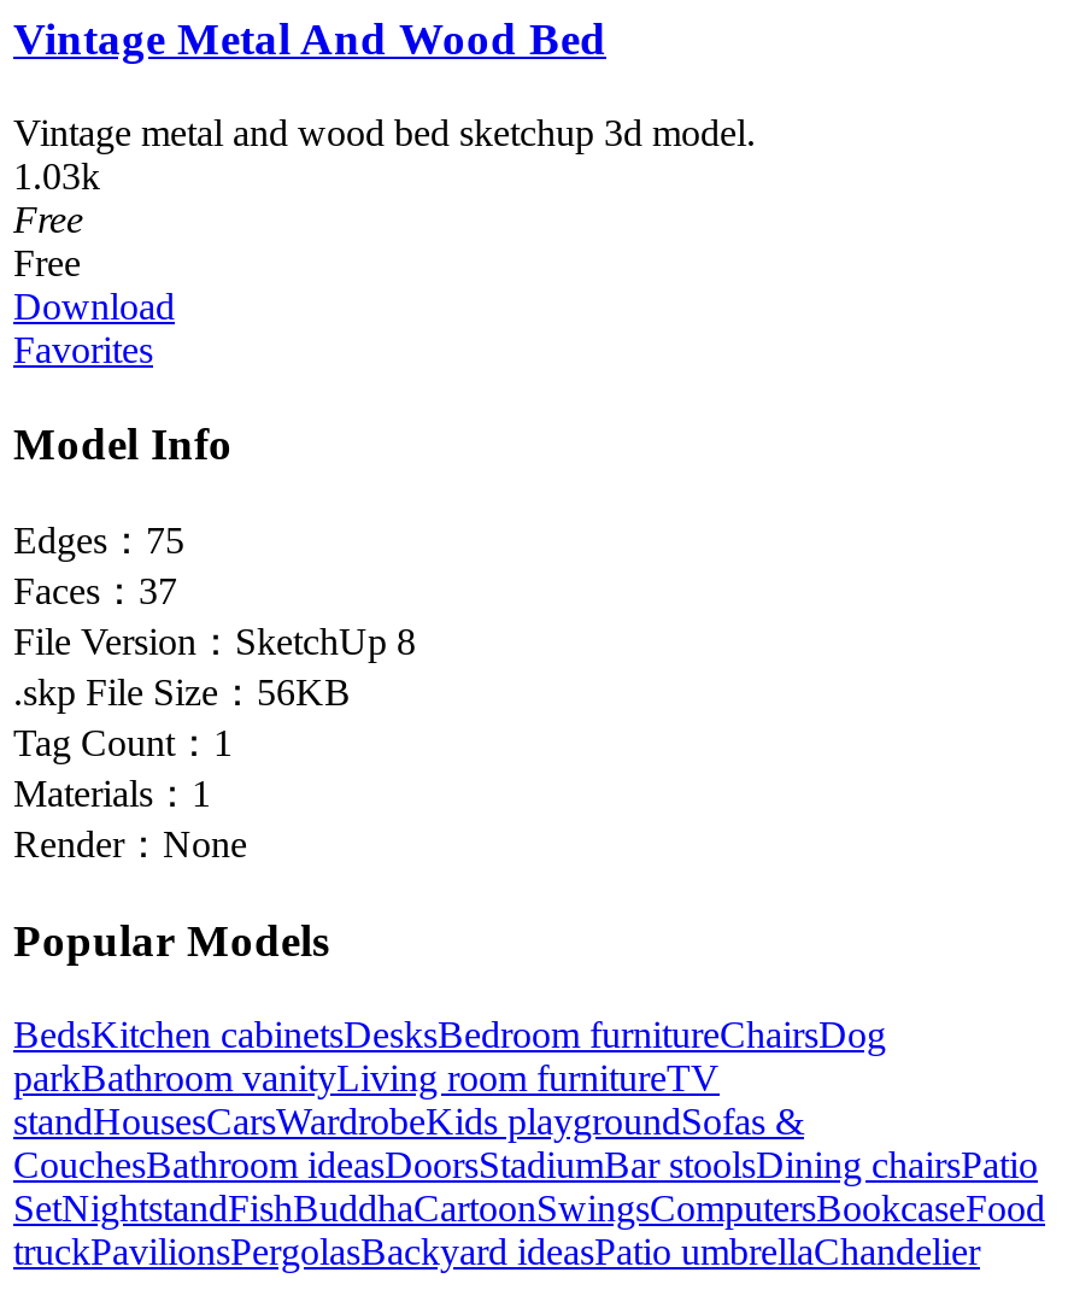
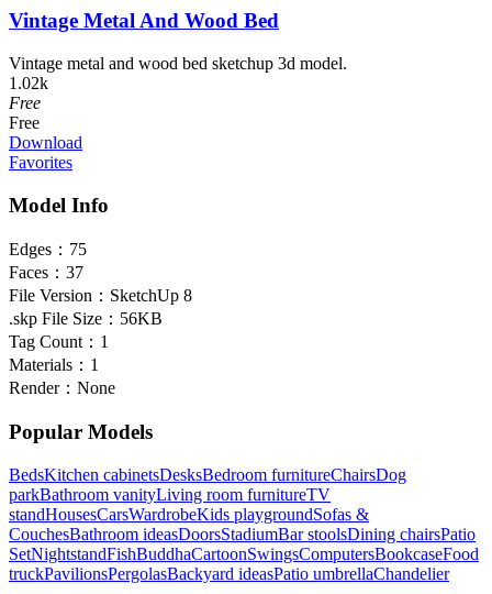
[13,156,100,197] 1.03k -> [9,74,48,93] 1.02k

